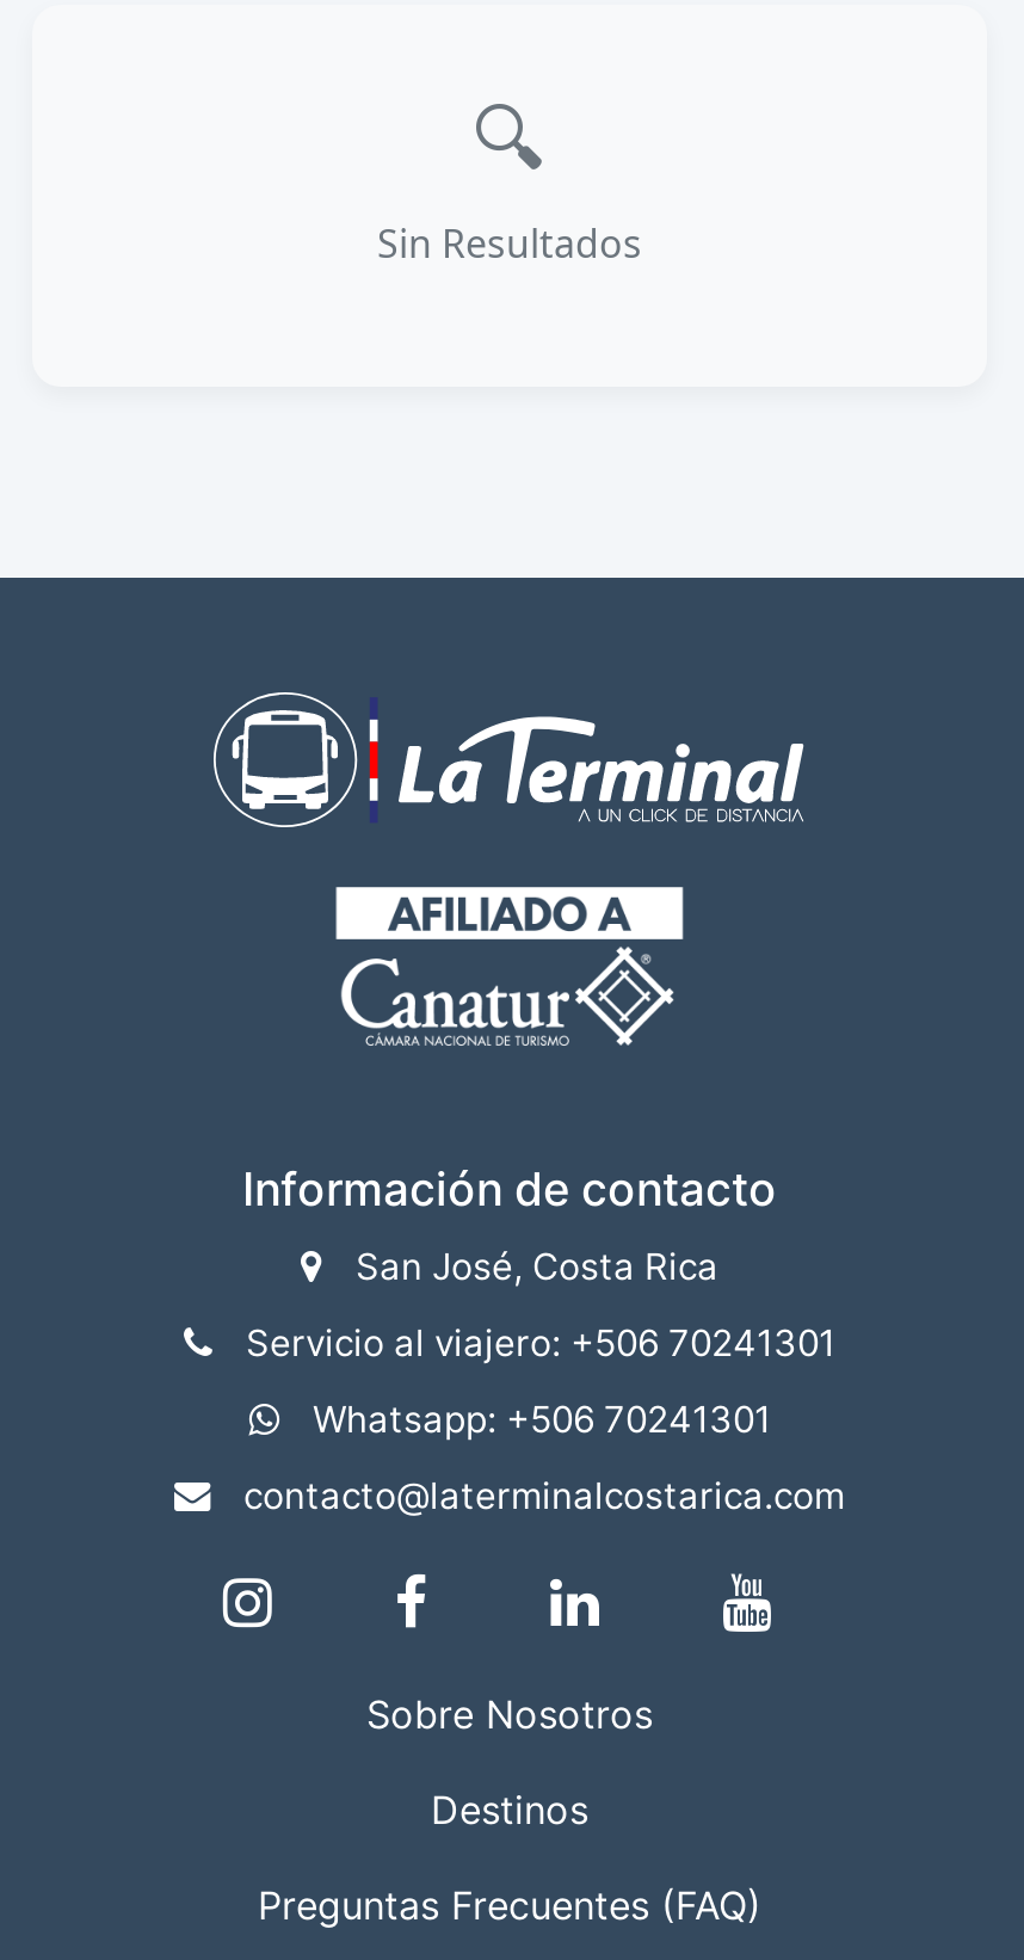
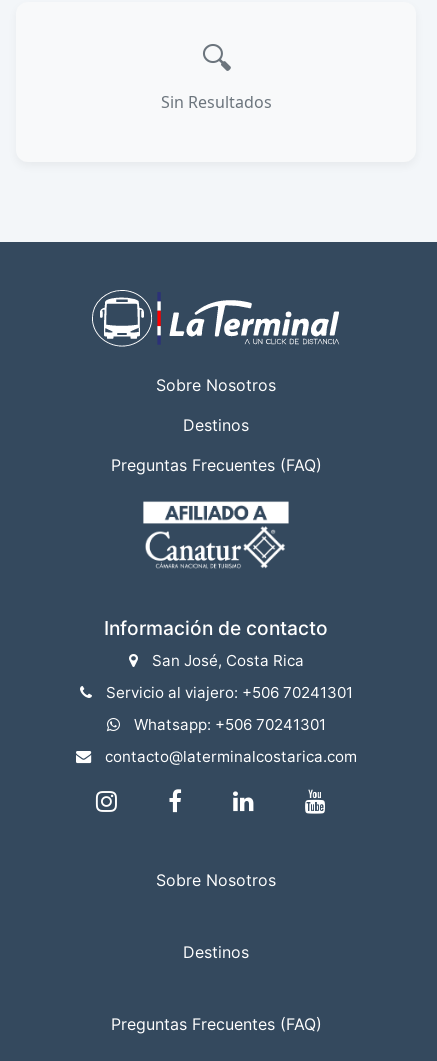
none -> [110,375,321,475] Sobre Nosotros | Destinos | Preguntas Frecuentes (FAQ)

